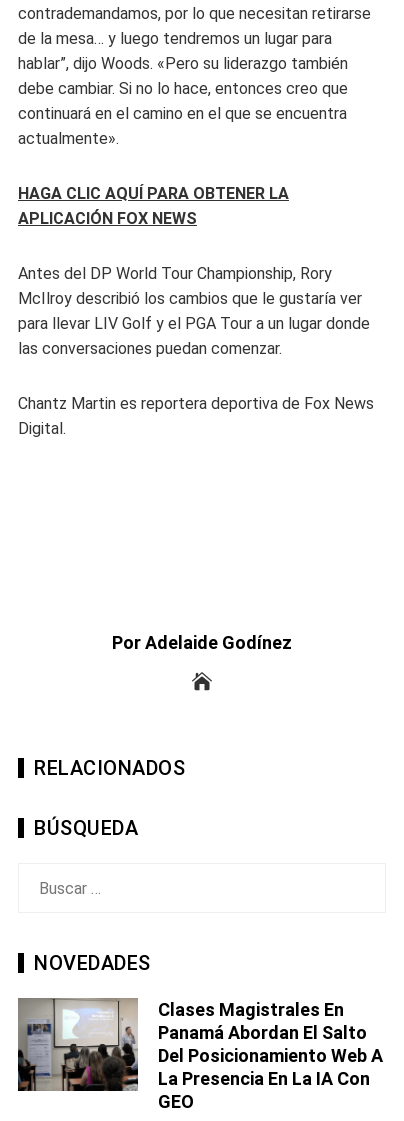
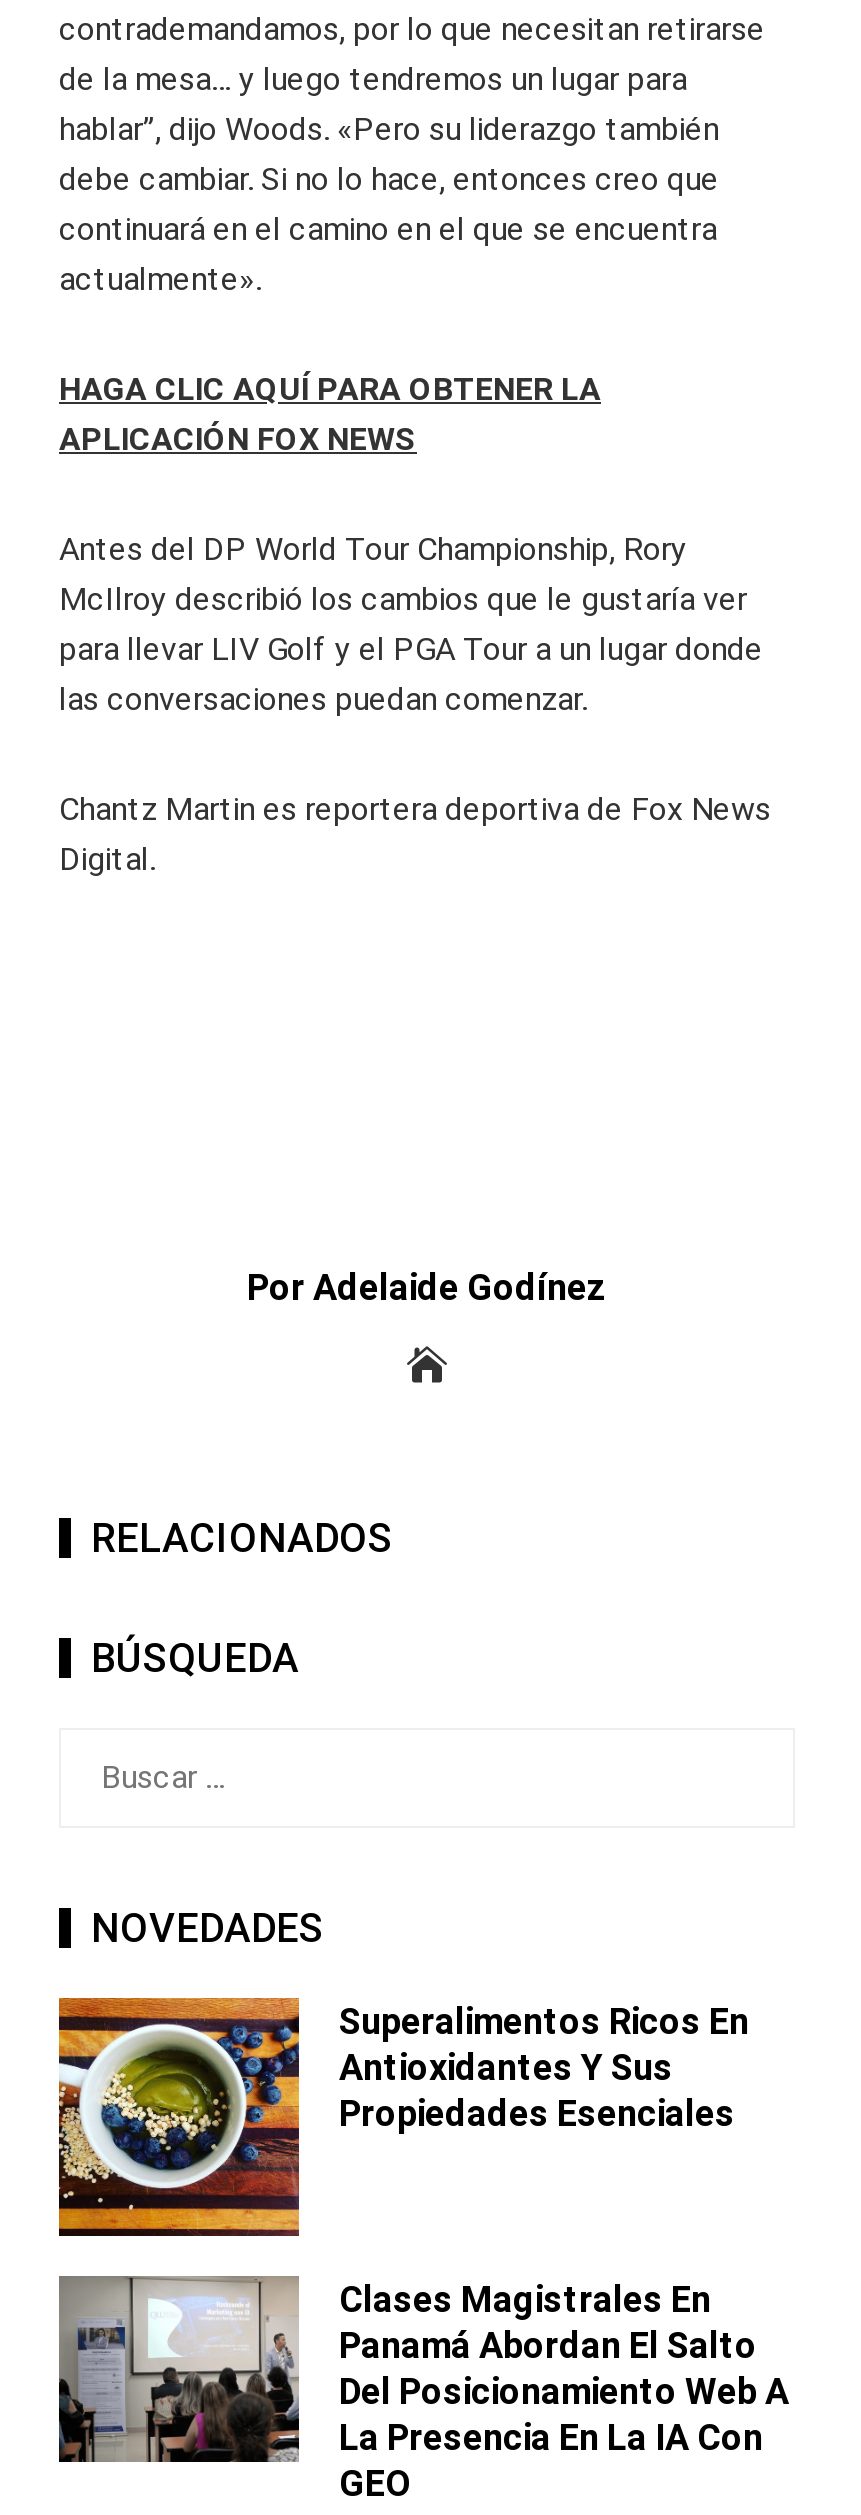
none -> [57,1996,749,2238] [image] | Superalimentos Ricos En | Antioxidantes Y Sus | Propiedades Esenciales

